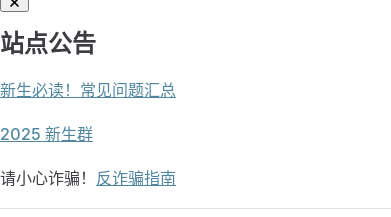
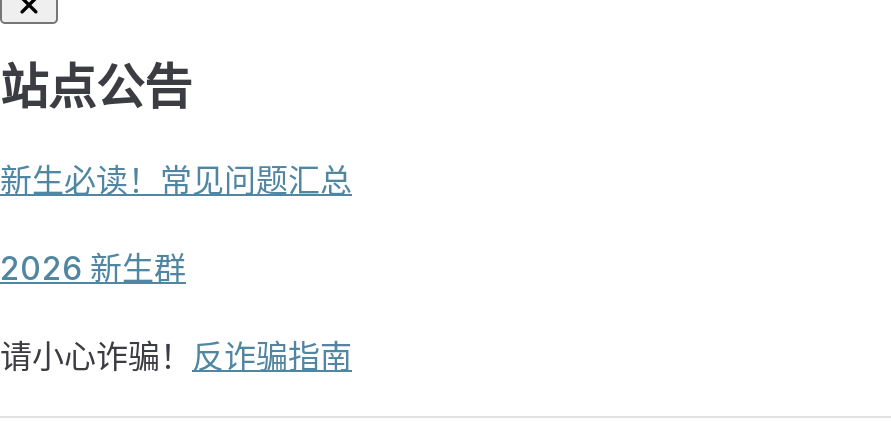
[0,124,93,144] 2025 新生群 -> [0,248,186,288] 2026 新生群

